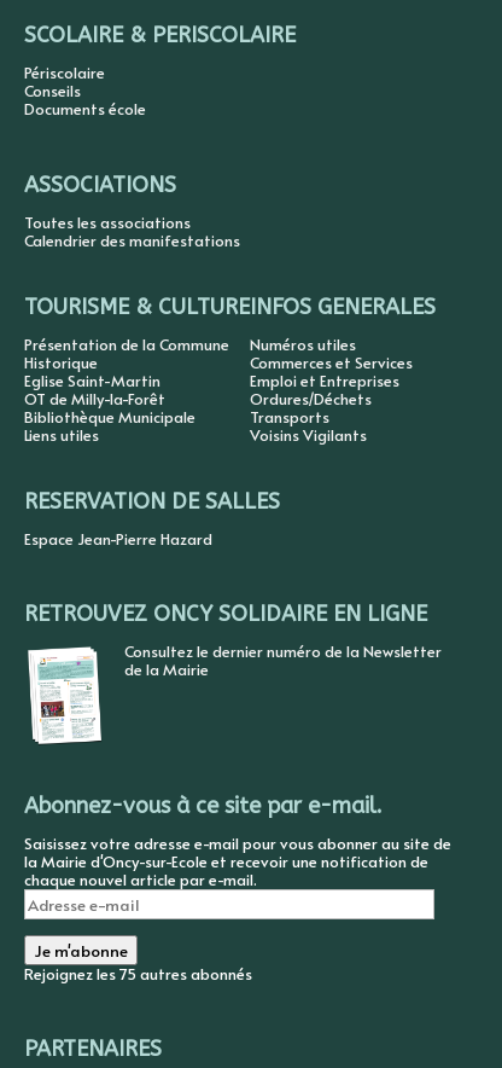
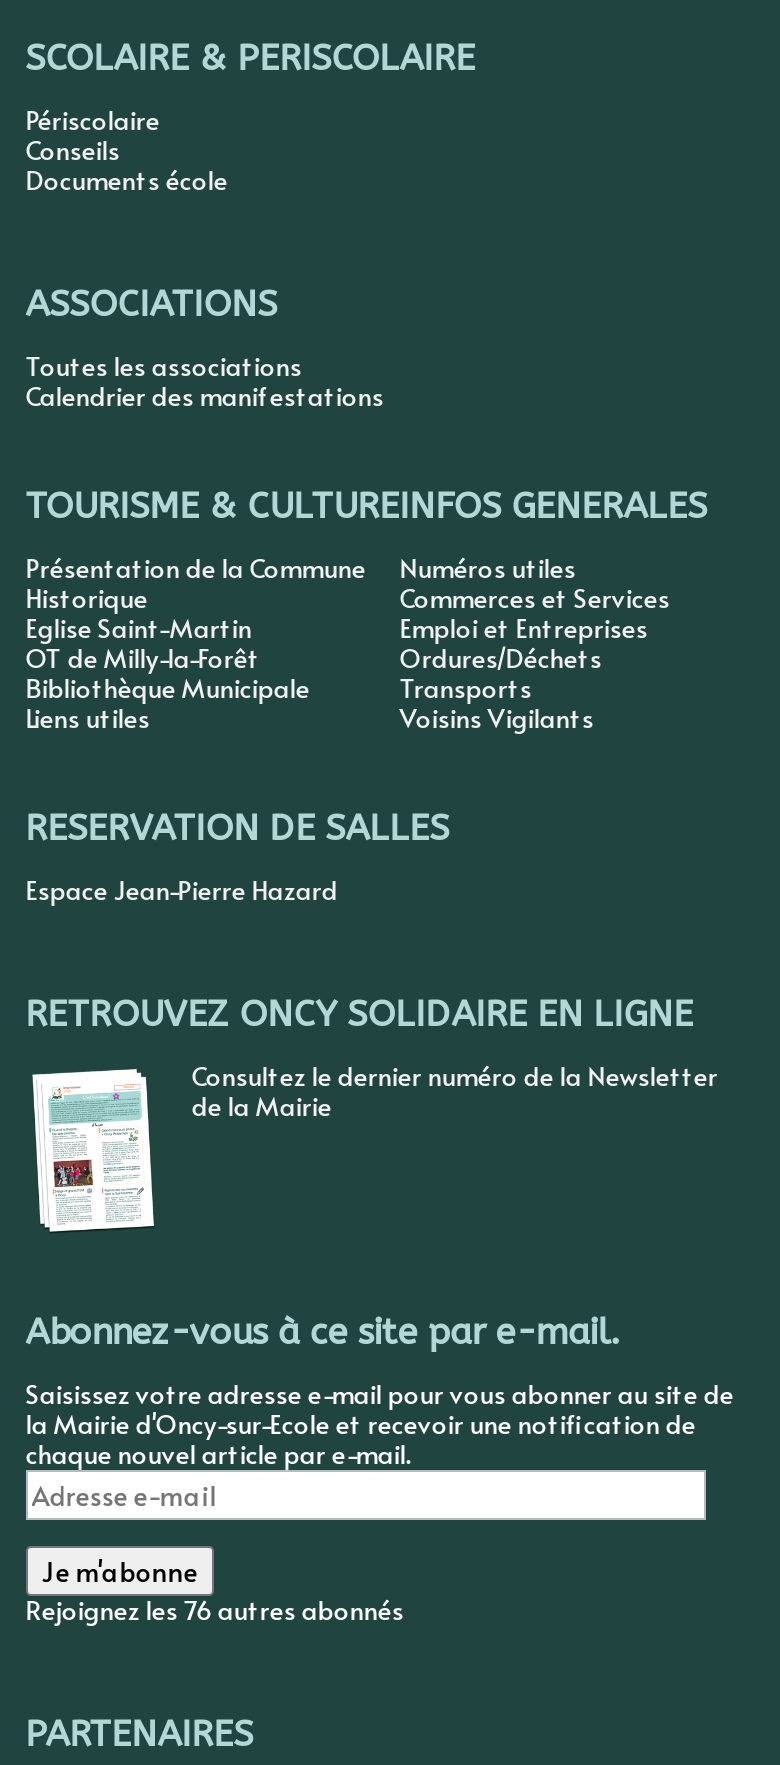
[24,962,252,984] Rejoignez les 75 autres abonnés -> [26,1592,404,1628] Rejoignez les 76 autres abonnés

